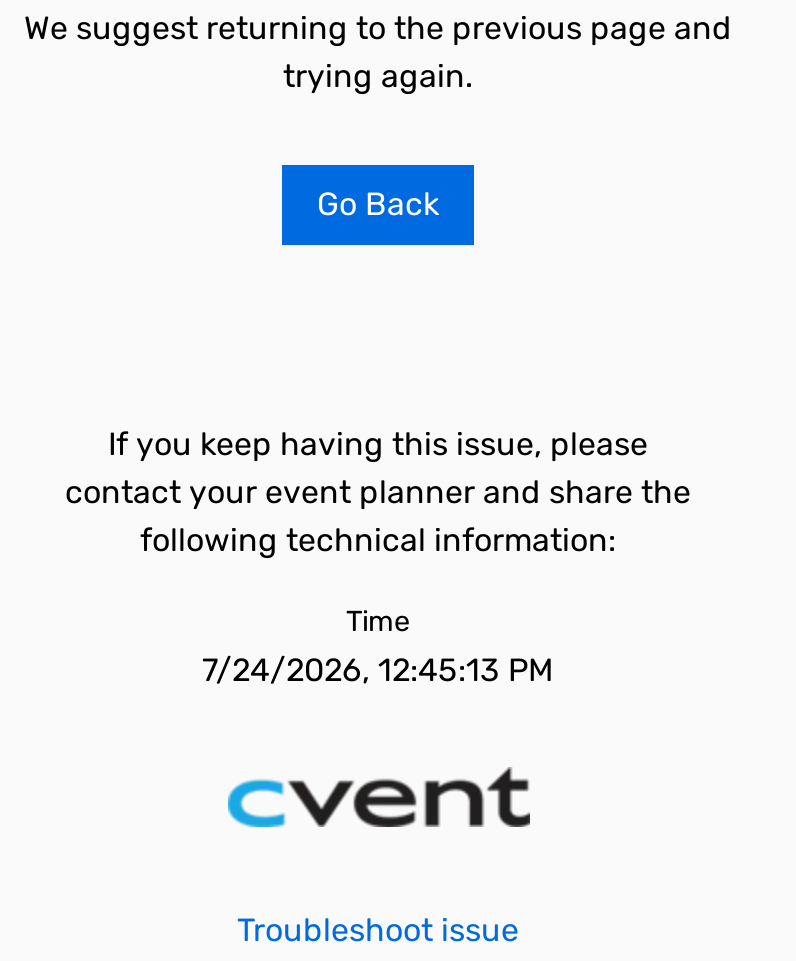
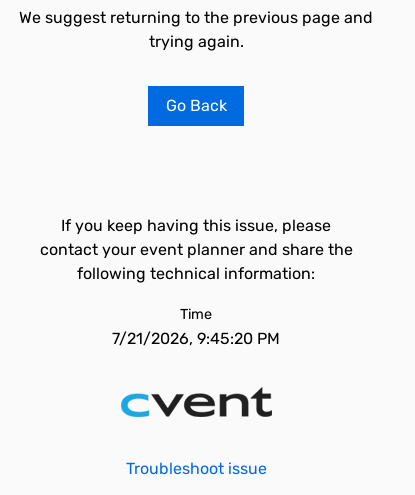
[202,651,554,689] 7/24/2026, 12:45:13 PM -> [112,329,280,348] 7/21/2026, 9:45:20 PM

